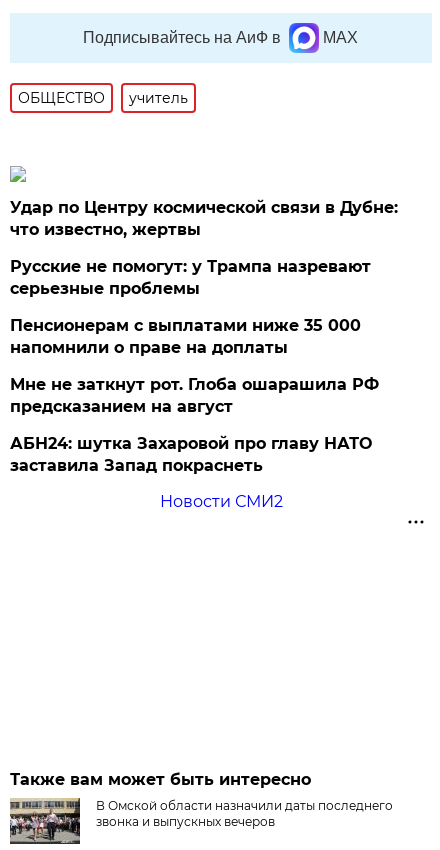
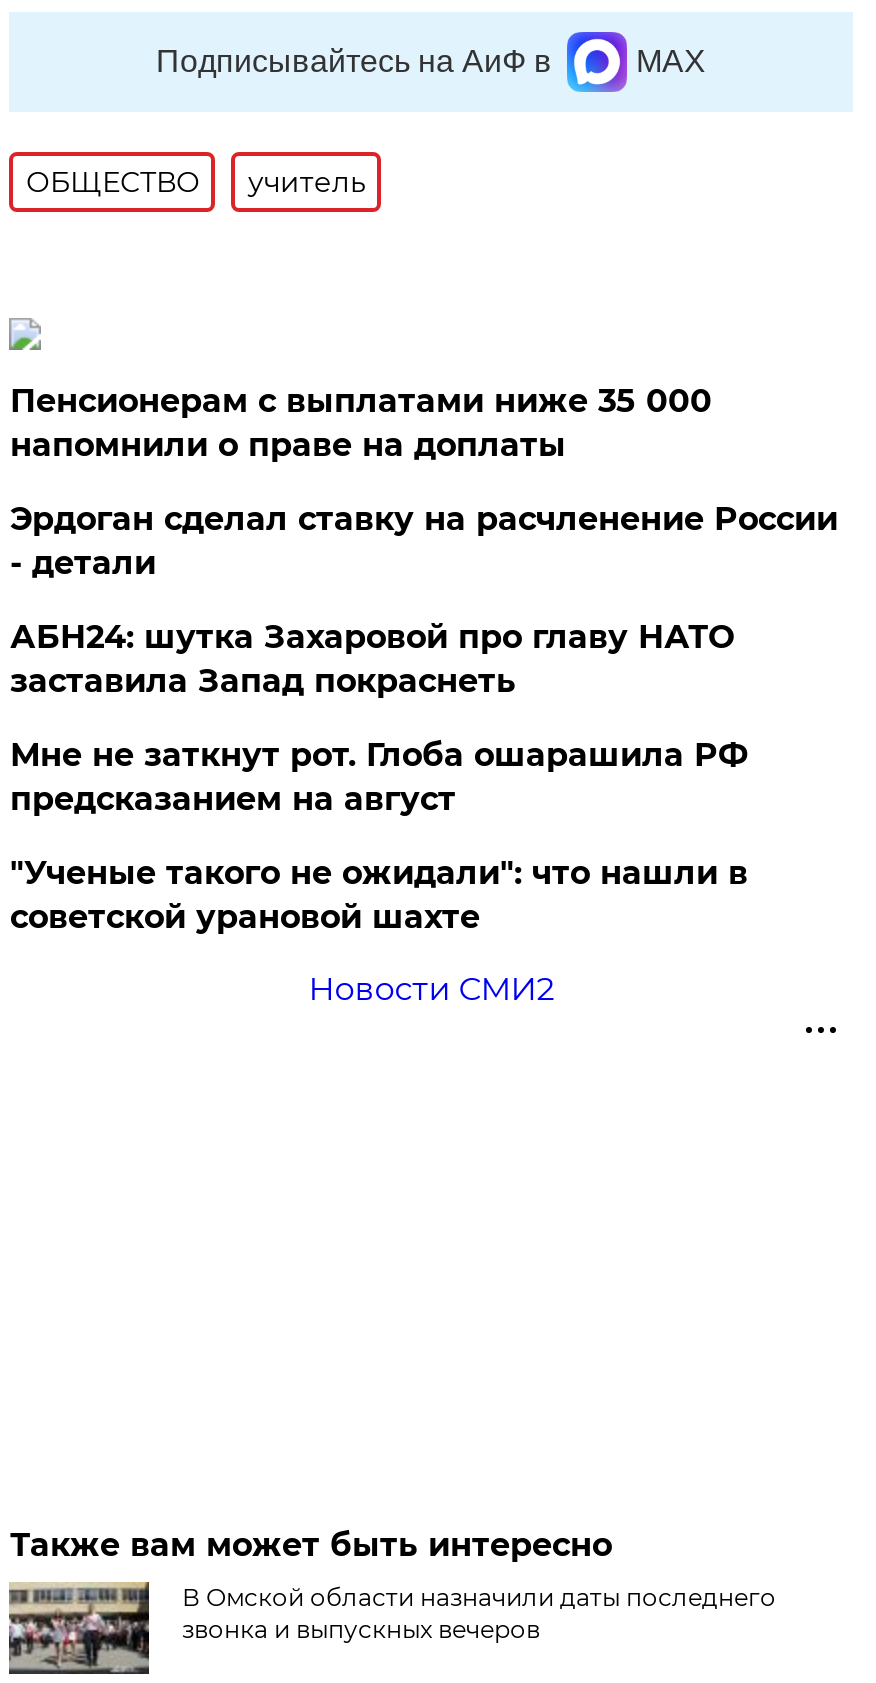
[10,198,398,298] Удар по Центру космической связи в Дубне: | что известно, жертвы | Русские не помогут: у Трампа назревают | серьезные проблемы -> none
moved [10,316,361,357] -> [10,382,712,464]: Пенсионерам с выплатами ниже 35 000 | напомнили о праве на доплаты
none -> [10,500,838,582] Эрдоган сделал ставку на расчленение России | - детали
none -> [10,854,748,936] "Ученые такого не ожидали": что нашли в | советской урановой шахте
moved [10,434,372,475] -> [10,618,734,700]: АБН24: шутка Захаровой про главу НАТО | заставила Запад покраснеть

